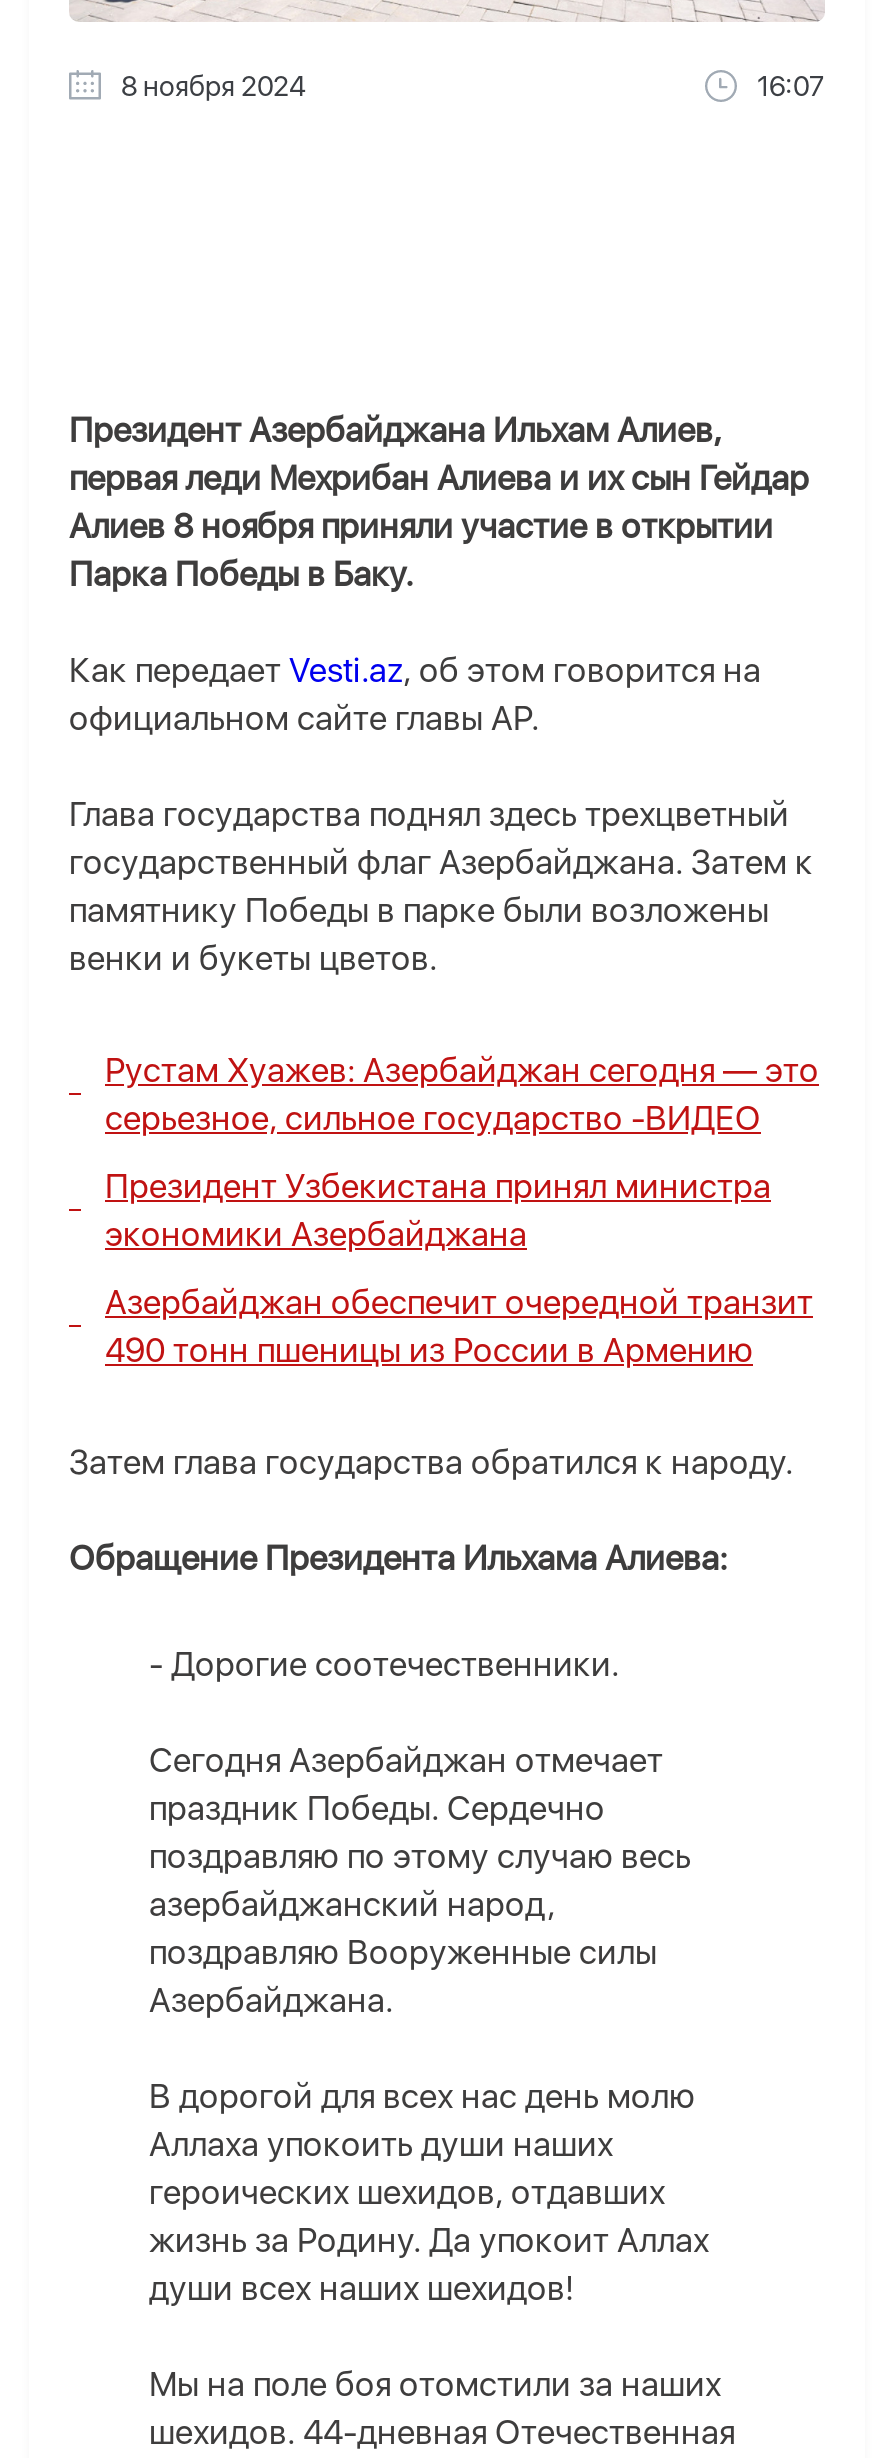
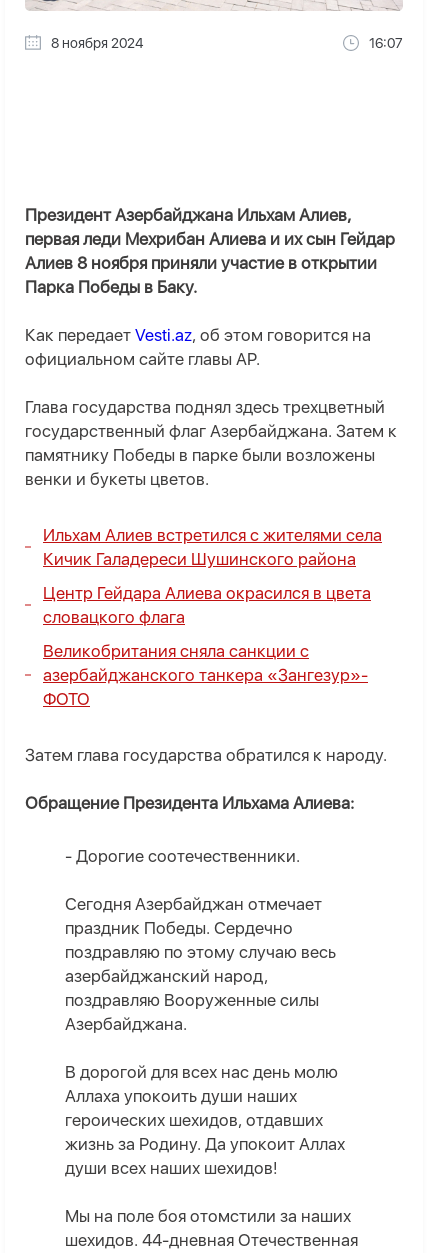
[105,1051,819,1139] Рустам Хуажев: Азербайджан сегодня — это | серьезное, сильное государство -ВИДЕО -> [43,525,382,569] Ильхам Алиев встретился с жителями села | Кичик Галадереси Шушинского района
[105,1167,771,1255] Президент Узбекистана принял министра | экономики Азербайджана -> [43,583,371,627] Центр Гейдара Алиева окрасился в цвета | словацкого флага
[105,1283,813,1371] Азербайджан обеспечит очередной транзит | 490 тонн пшеницы из России в Армению -> [43,641,368,709] Великобритания сняла санкции с | азербайджанского танкера «Зангезур»- | ФОТО

